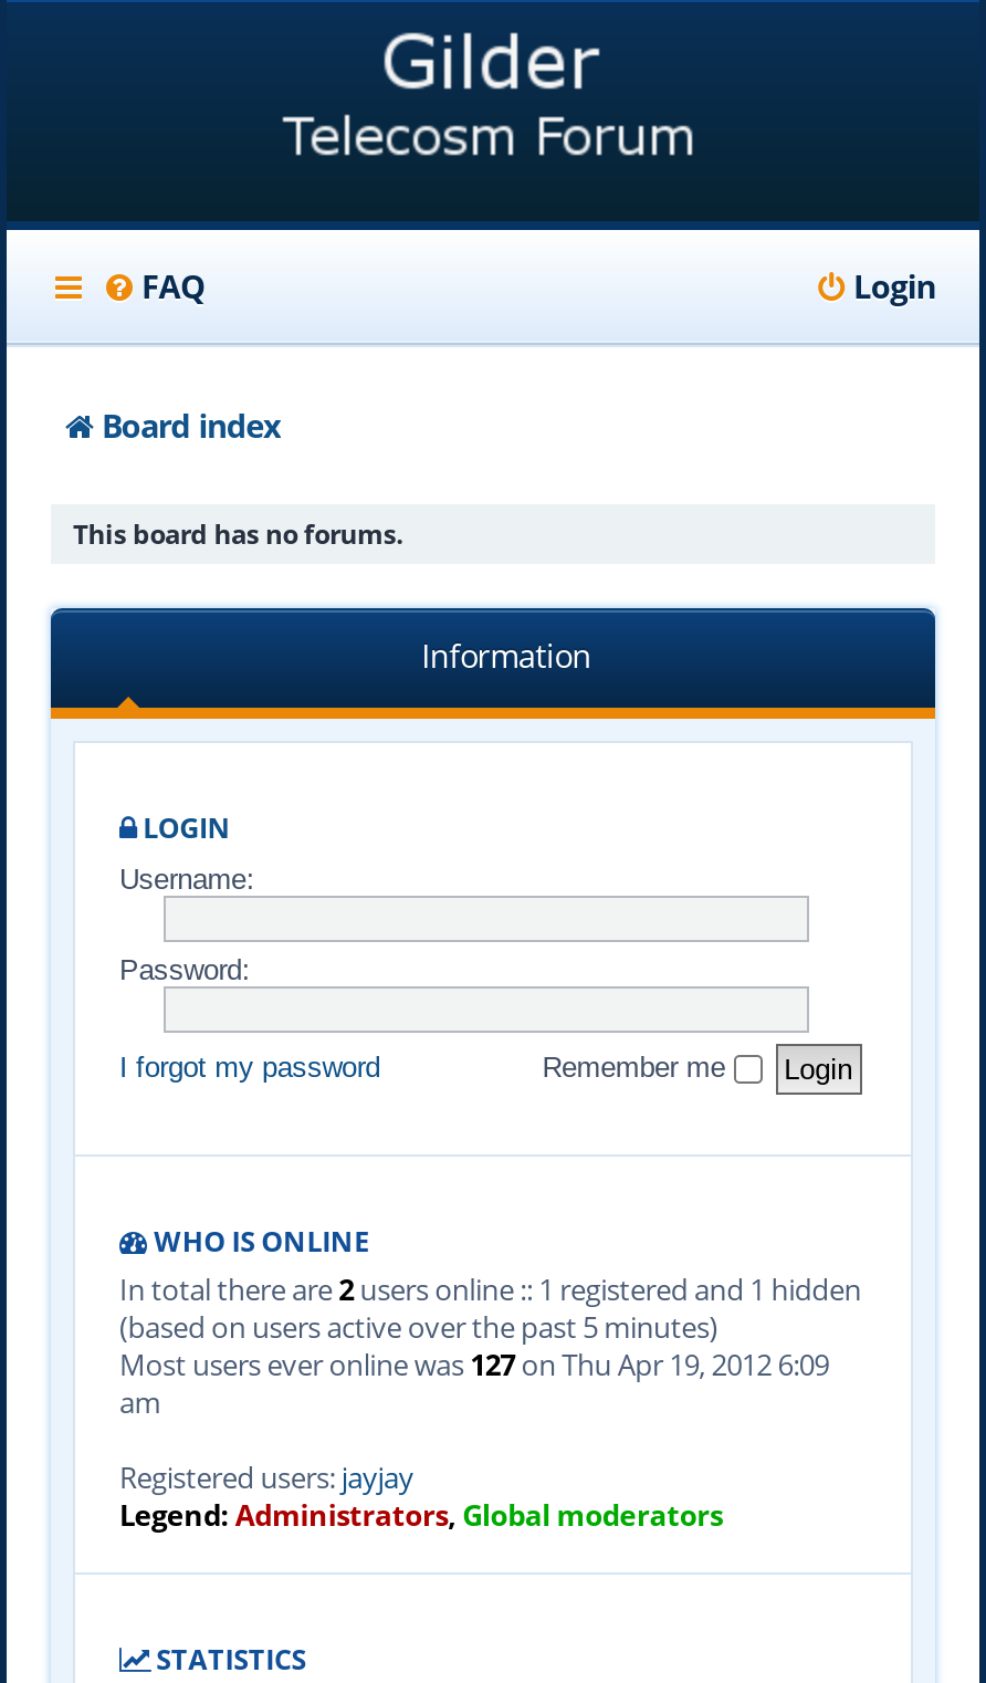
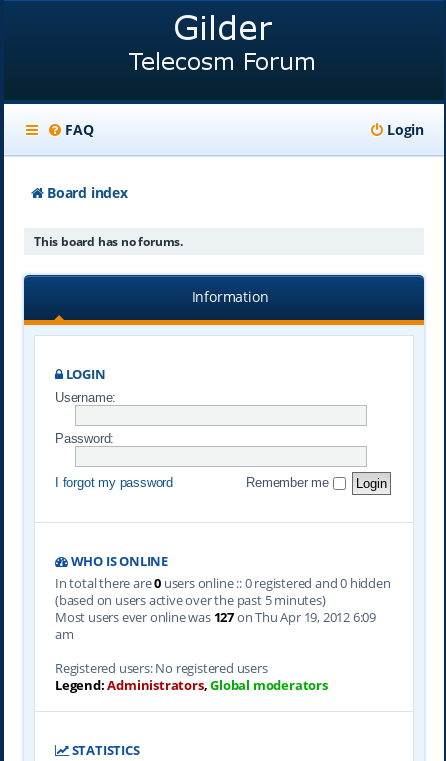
[119,1269,861,1309] In total there are 2 users online :: 1 registered and 1 hidden -> [55,574,391,592] In total there are 0 users online :: 0 registered and 0 hidden
[119,1457,414,1497] Registered users: jayjay -> [55,659,268,677] Registered users: No registered users

